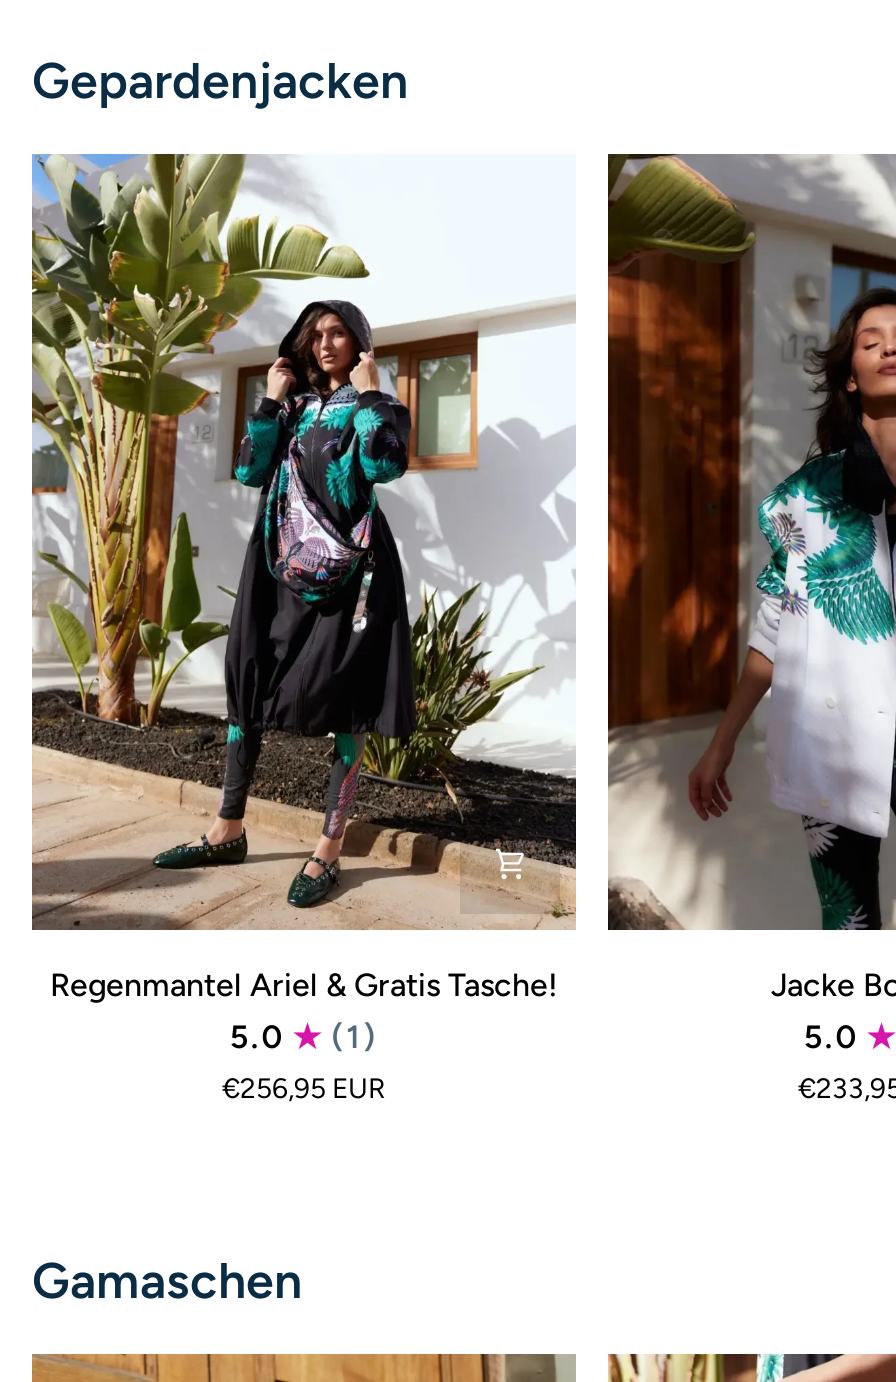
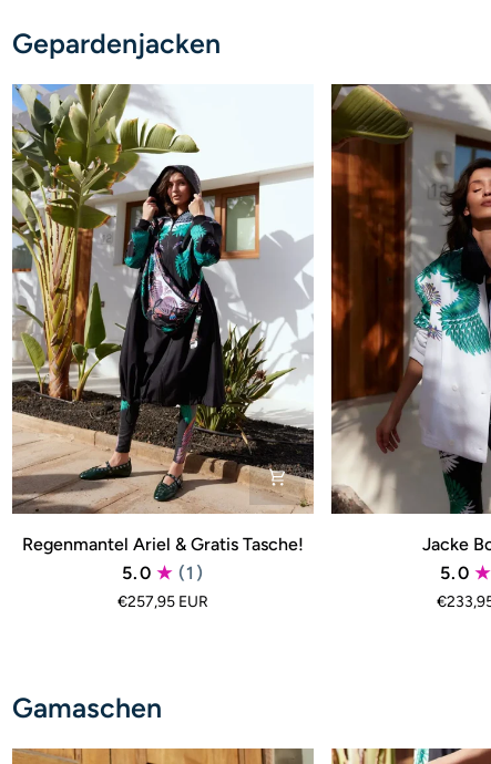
[222,1073,386,1107] €256,95 EUR -> [117,593,208,612] €257,95 EUR

